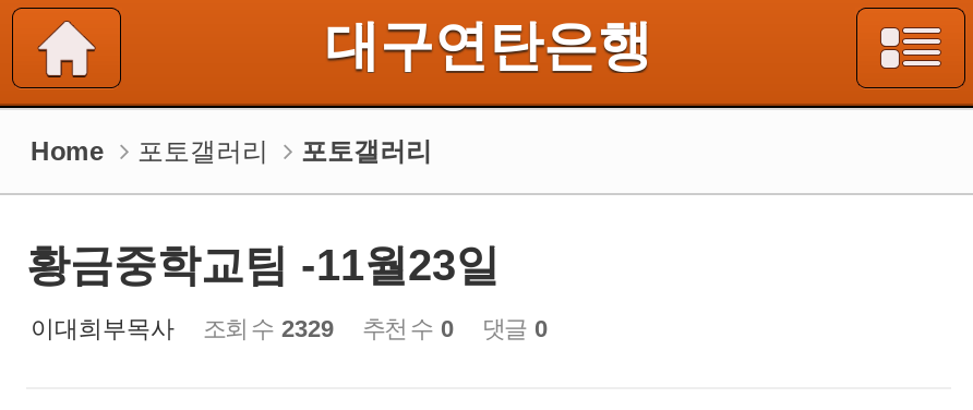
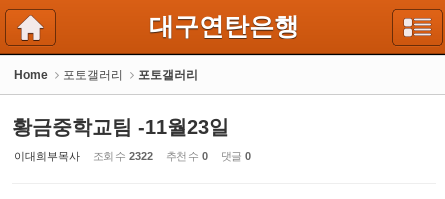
[31,315,548,341] 이대희부목사 조회 수 2329 추천 수 0 댓글 0 -> [14,150,251,162] 이대희부목사 조회 수 2322 추천 수 0 댓글 0

